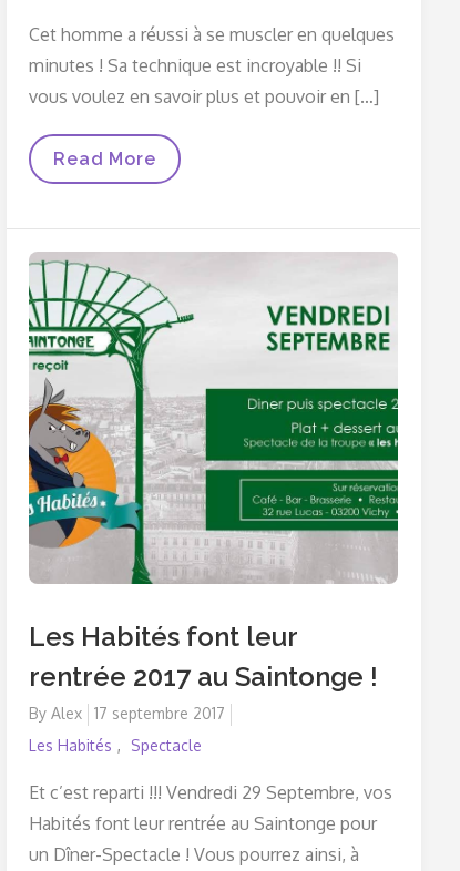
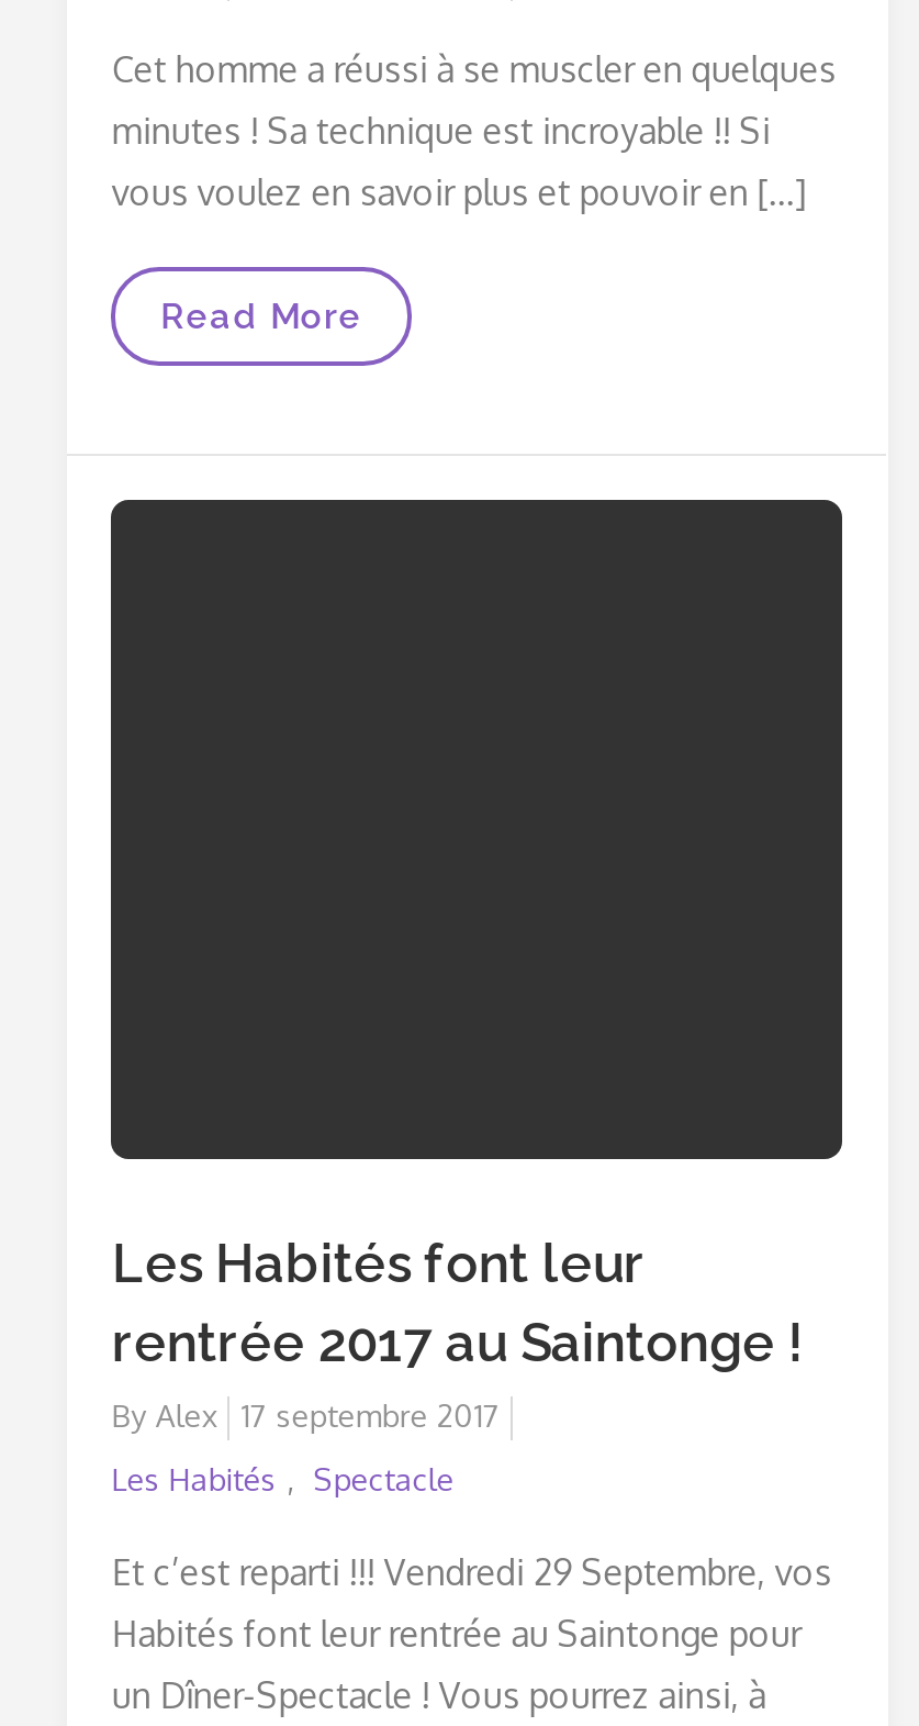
[28,253,399,585] [image] -> none

